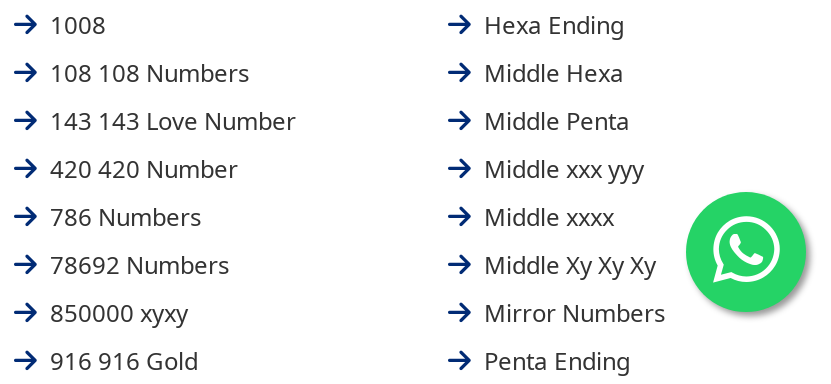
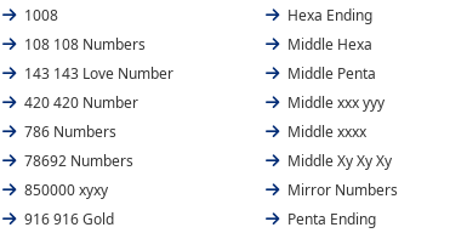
[684,190,812,318] [image] -> none

